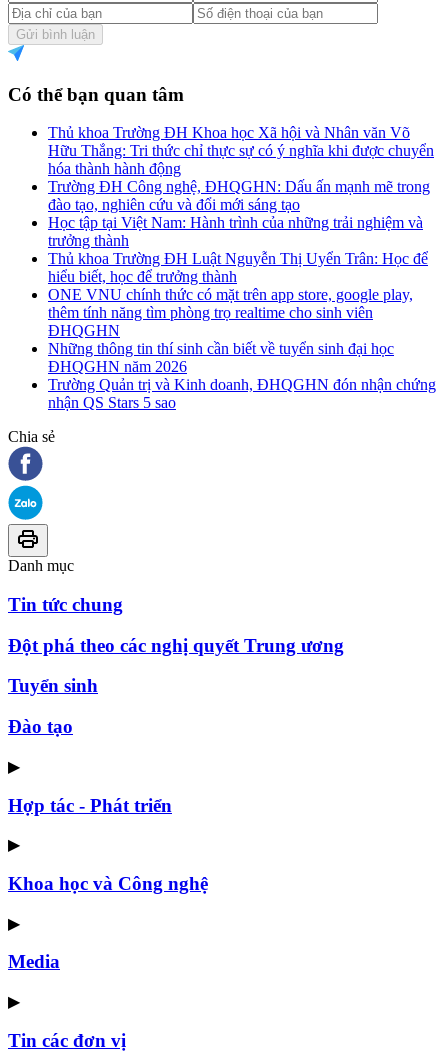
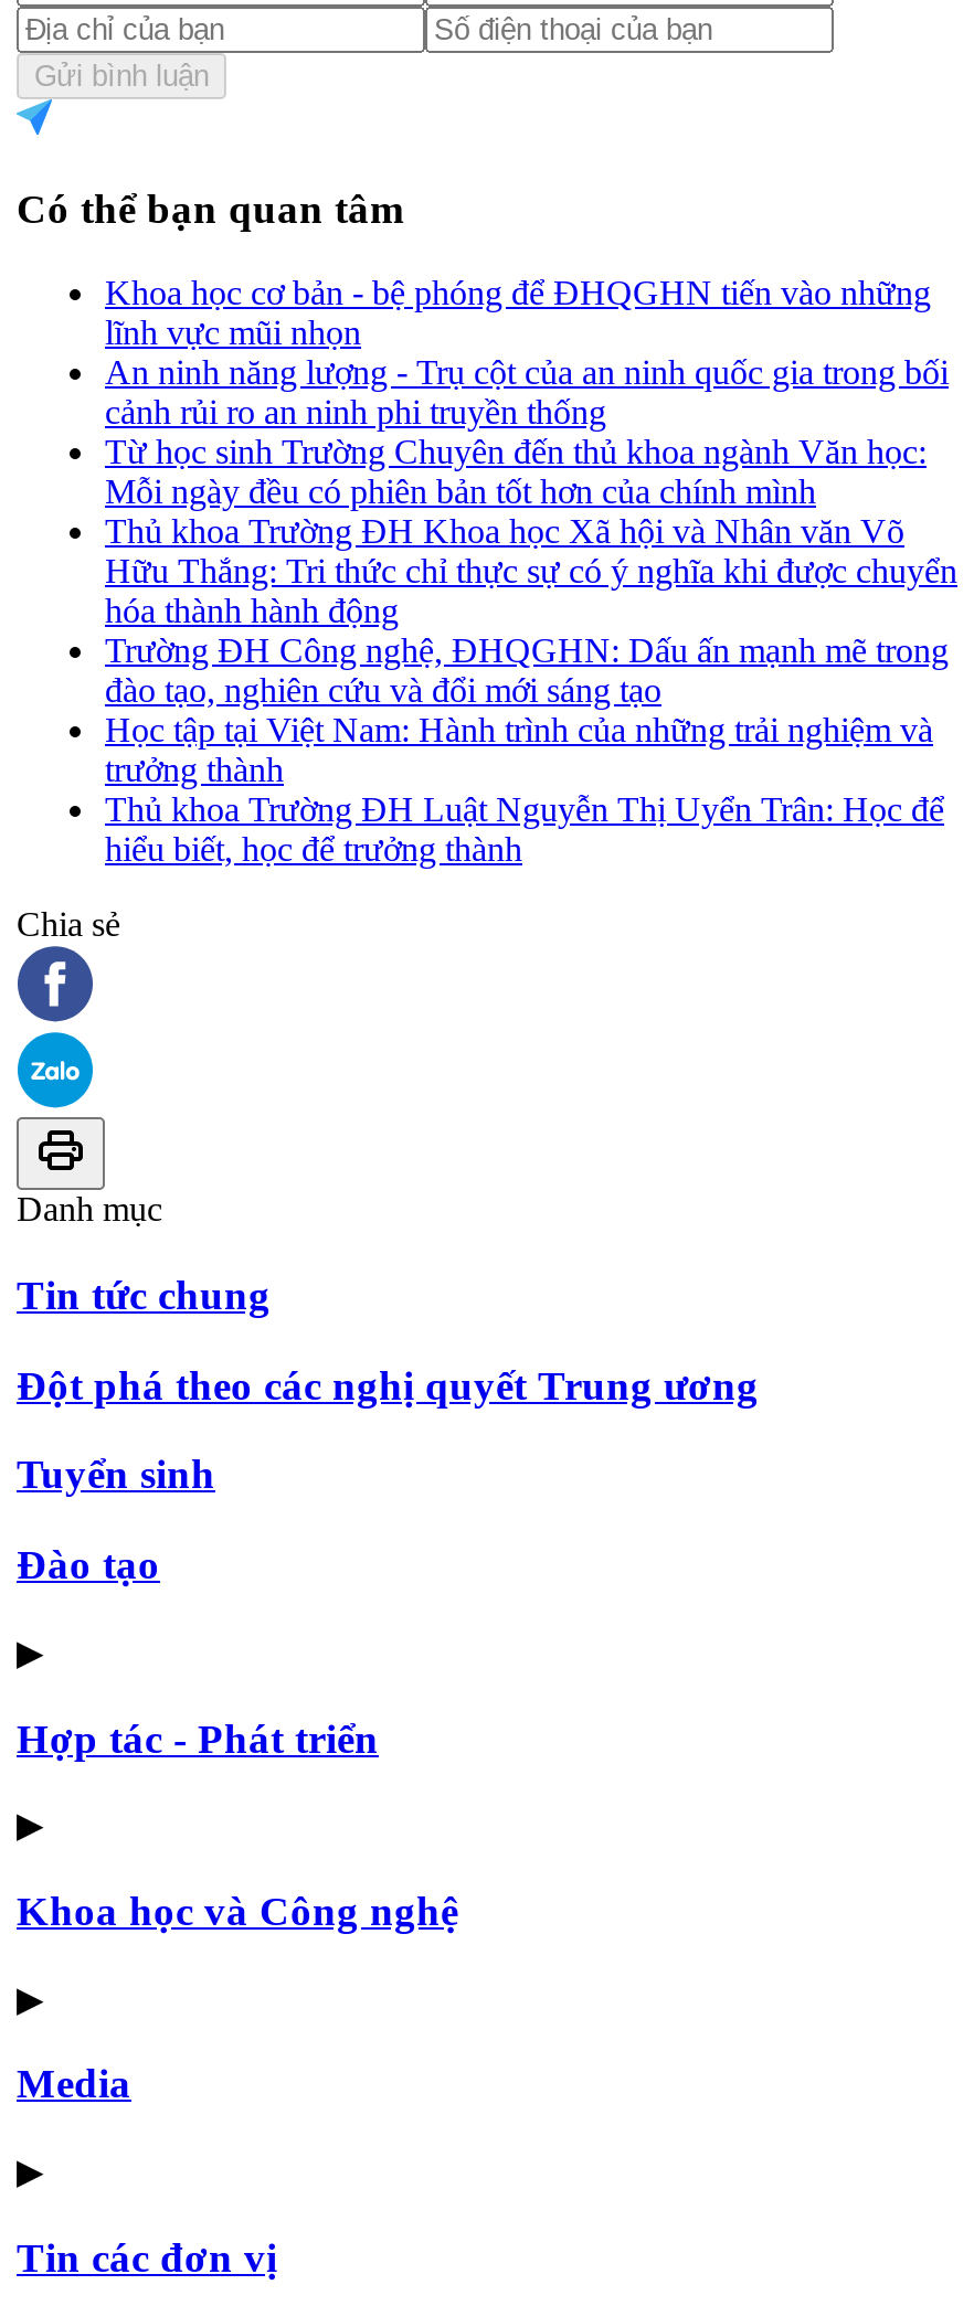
none -> [105,274,949,510] Khoa học cơ bản - bệ phóng để ĐHQGHN tiến vào những | lĩnh vực mũi nhọn | An ninh năng lượng - Trụ cột của an ninh quốc gia trong bối | cảnh rủi ro an ninh phi truyền thống | Từ học sinh Trường Chuyên đến thủ khoa ngành Văn học: | Mỗi ngày đều có phiên bản tốt hơn của chính mình
moved [48,124,434,285] -> [105,513,957,868]: Thủ khoa Trường ĐH Khoa học Xã hội và Nhân văn Võ | Hữu Thắng: Tri thức chỉ thực sự có ý nghĩa khi được chuyển | hóa thành hành động | ... | Thủ khoa Trường ĐH Luật Nguyễn Thị Uyển Trân: Học để | hiểu biết, học để trưởng thành
[48,286,436,411] ONE VNU chính thức có mặt trên app store, google play, | thêm tính năng tìm phòng trọ realtime cho sinh viên | ĐHQGHN | Những thông tin thí sinh cần biết về tuyển sinh đại học | ĐHQGHN năm 2026 | Trường Quản trị và Kinh doanh, ĐHQGHN đón nhận chứng | nhận QS Stars 5 sao -> none

